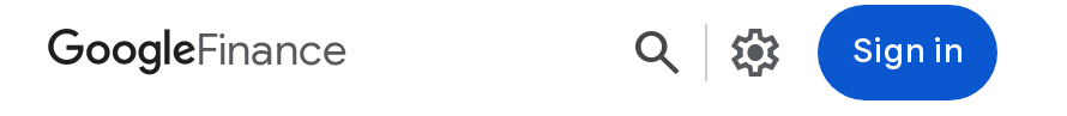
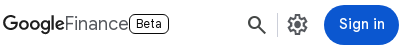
[196,24,349,77] Finance -> [65,13,162,35] Finance Beta

